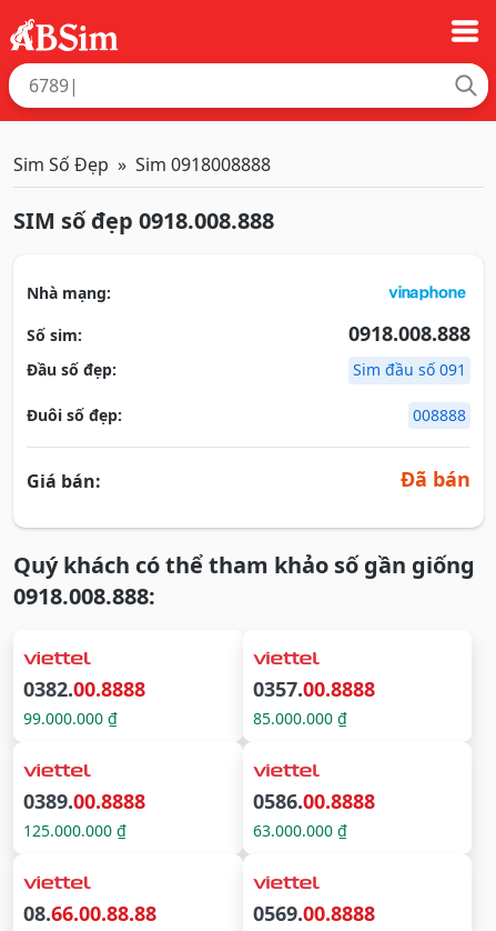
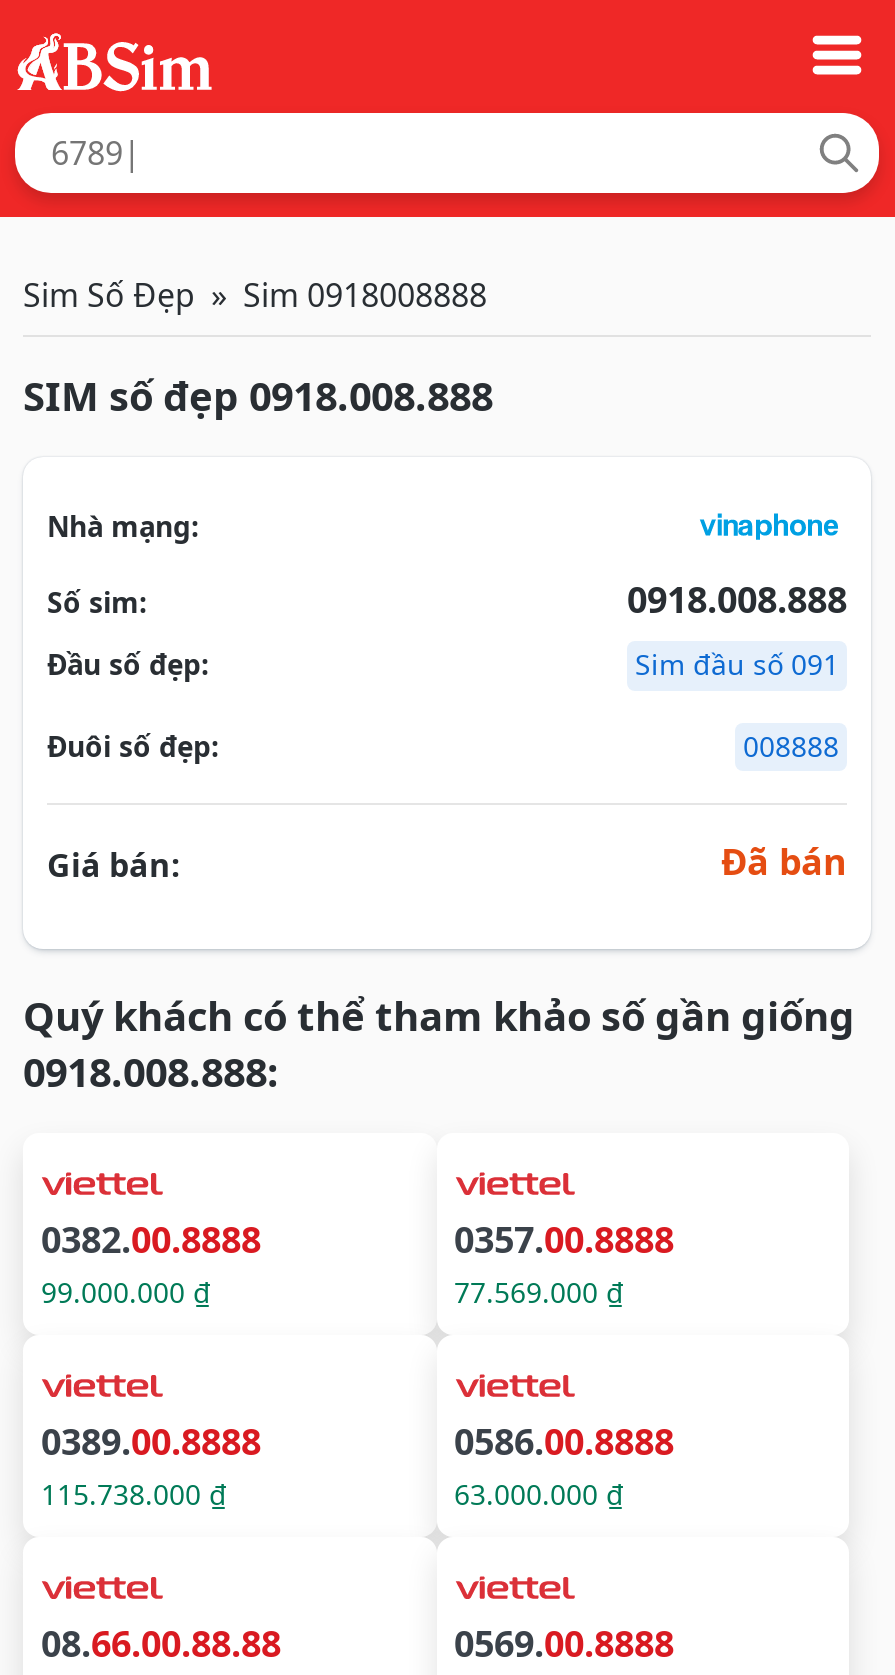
[252,708,347,729] 85.000.000 ₫ -> [454,1274,624,1312] 77.569.000 ₫
[23,820,126,841] 125.000.000 ₫ -> [41,1476,227,1514] 115.738.000 ₫

